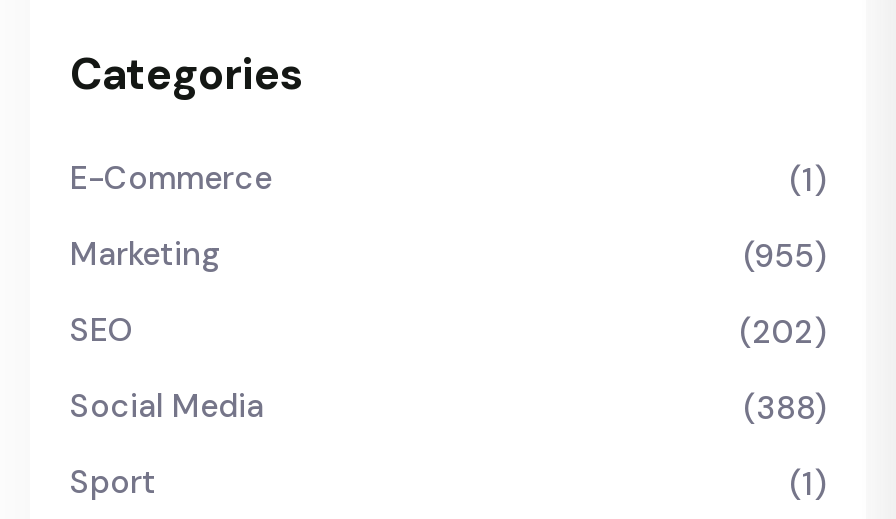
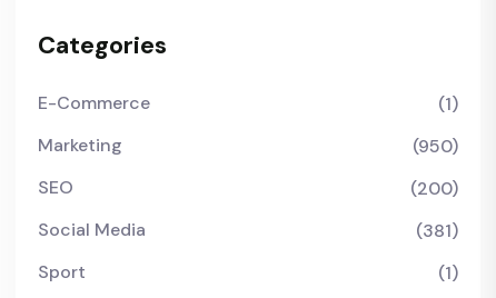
[744,234,826,276] (955) -> [413,134,458,157] (950)
[740,310,826,352] (202) -> [410,176,458,200] (200)
[744,386,826,428] (388) -> [416,218,458,242] (381)

